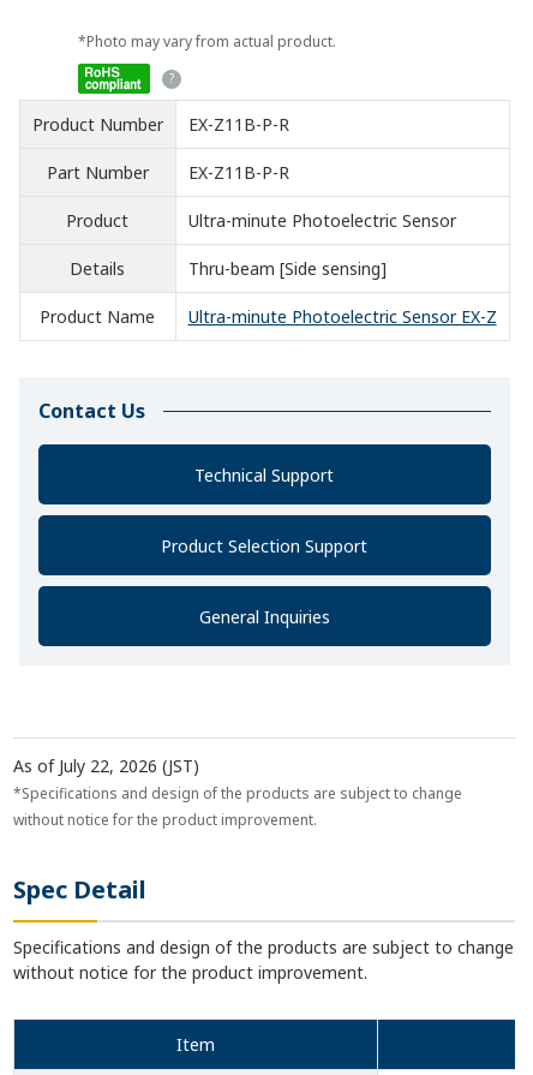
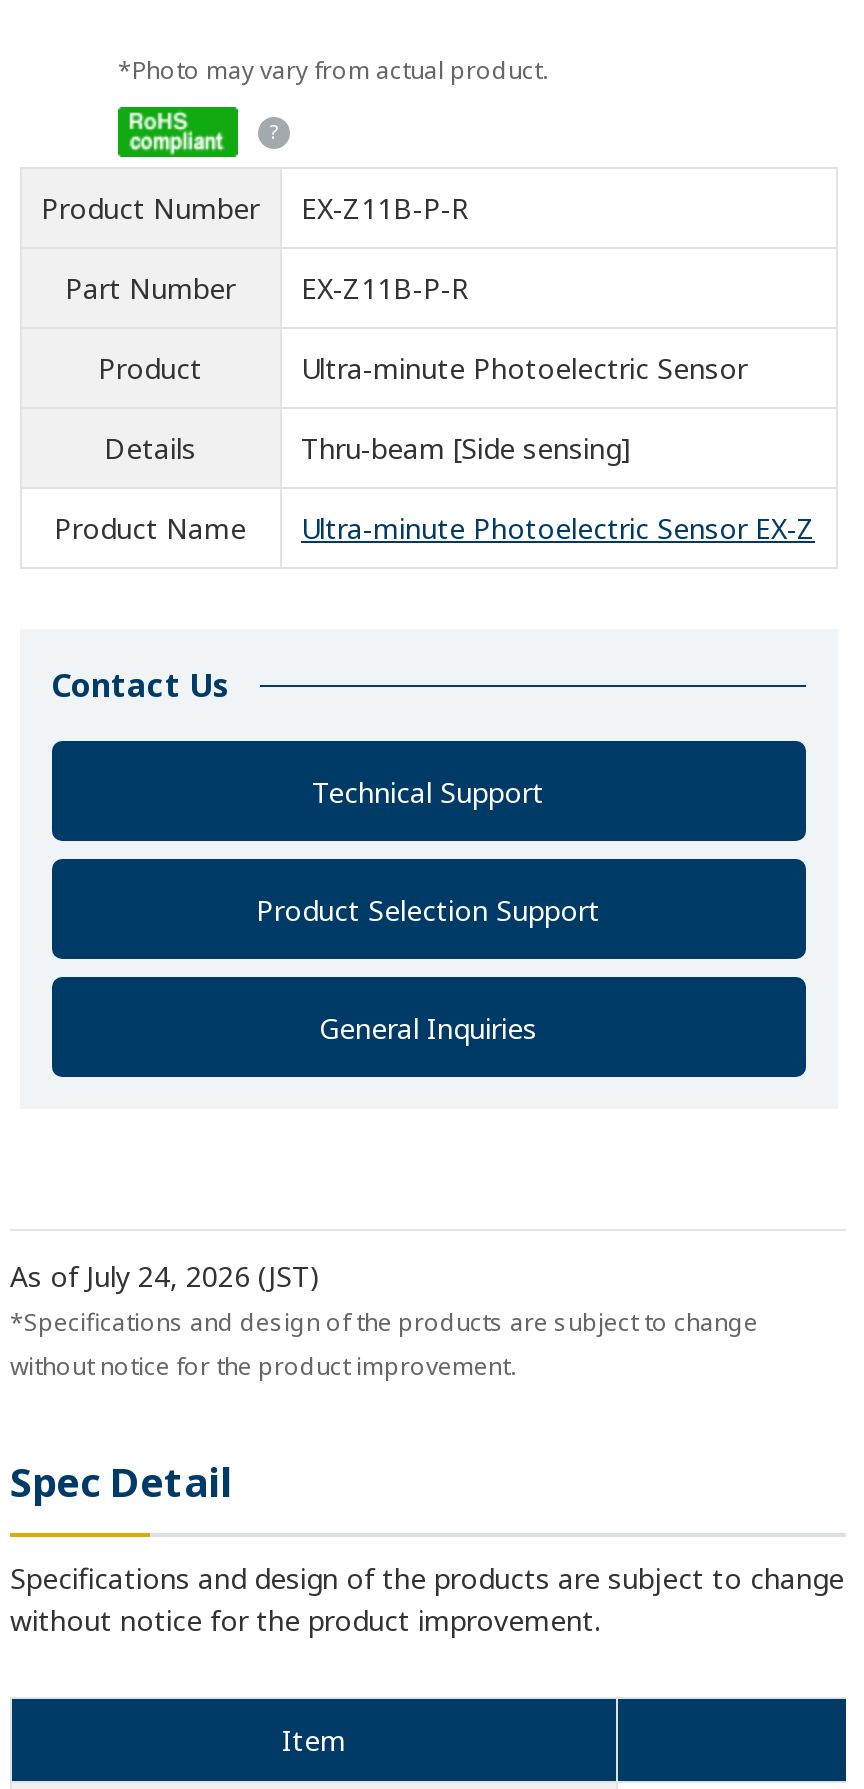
[13,754,199,777] As of July 22, 2026 (JST) -> [10,1257,320,1295] As of July 24, 2026 (JST)

